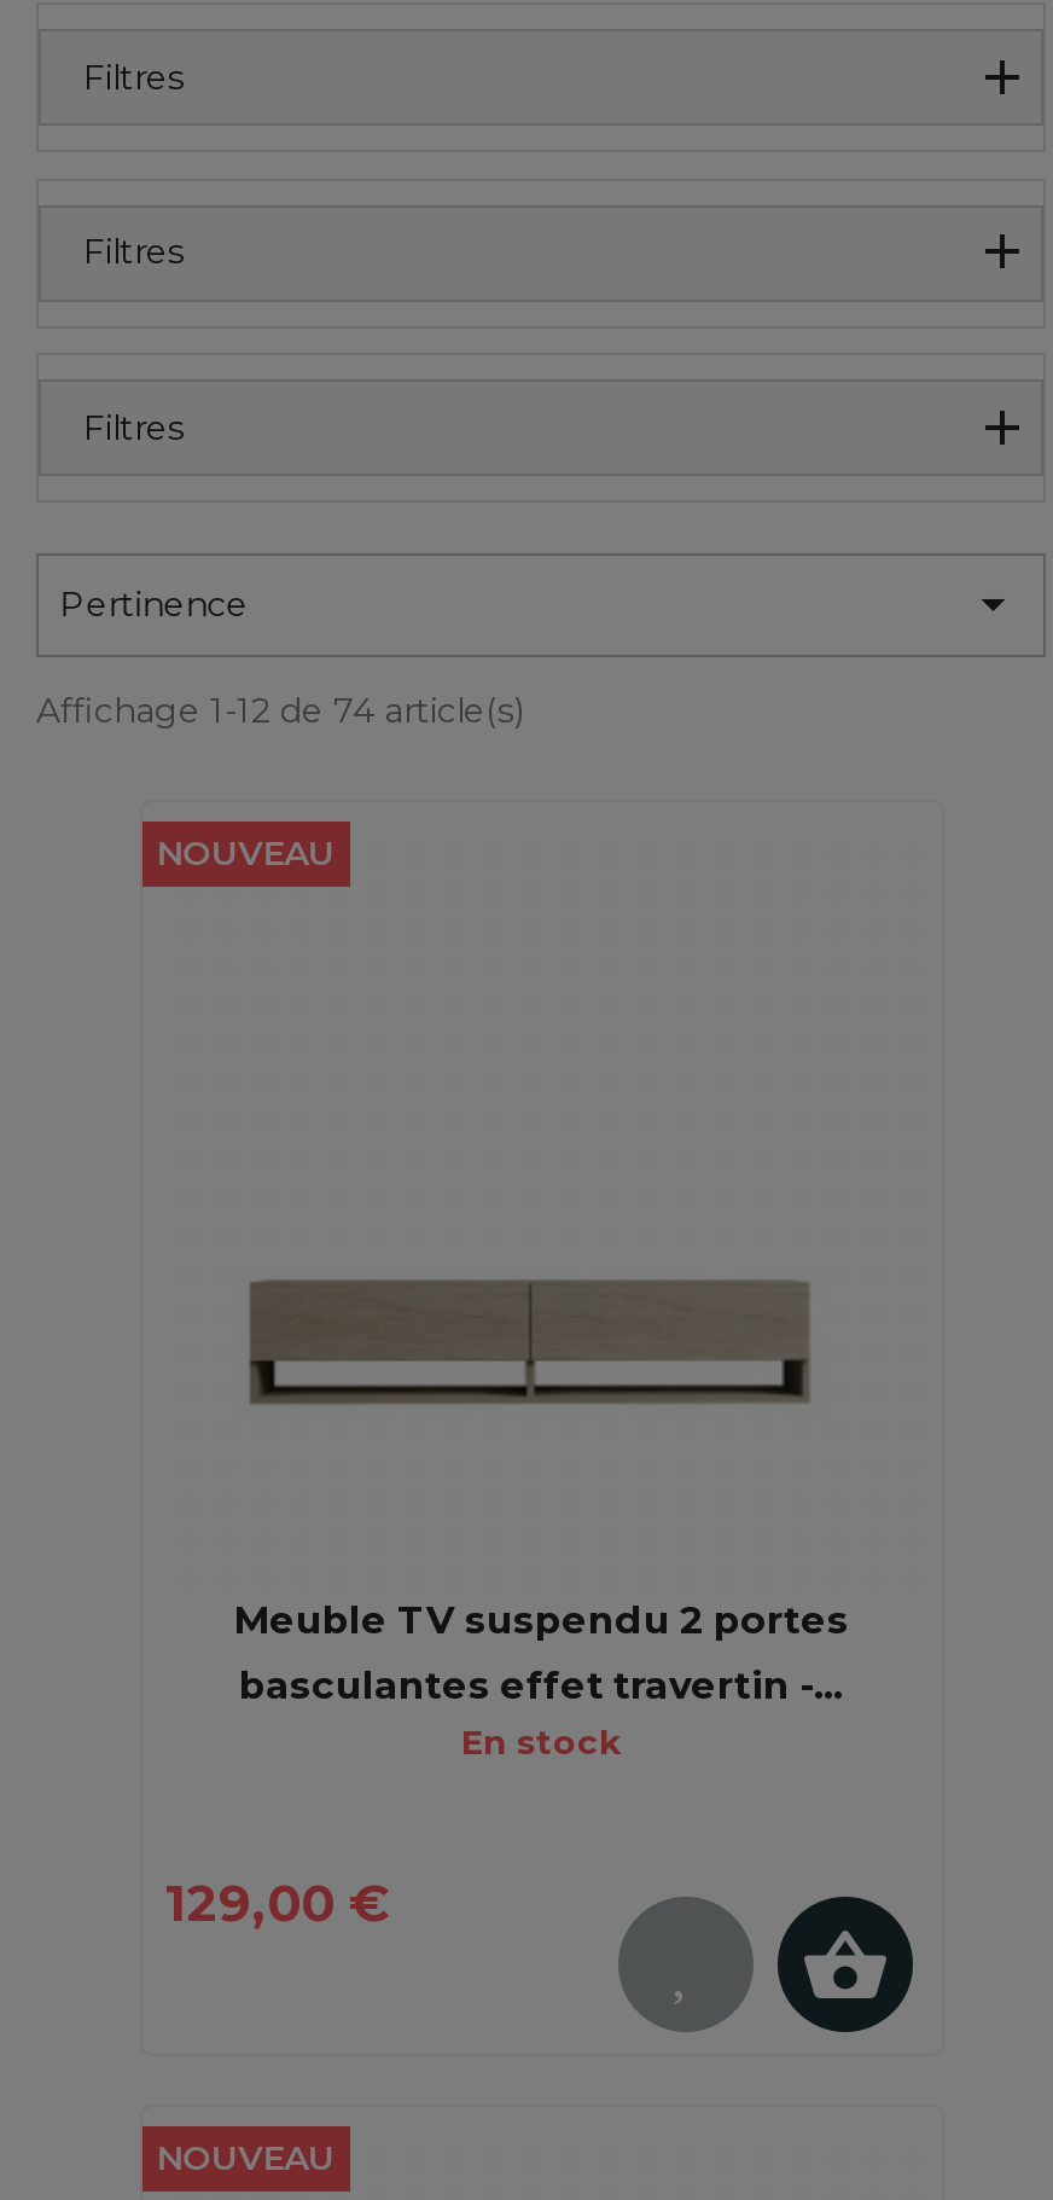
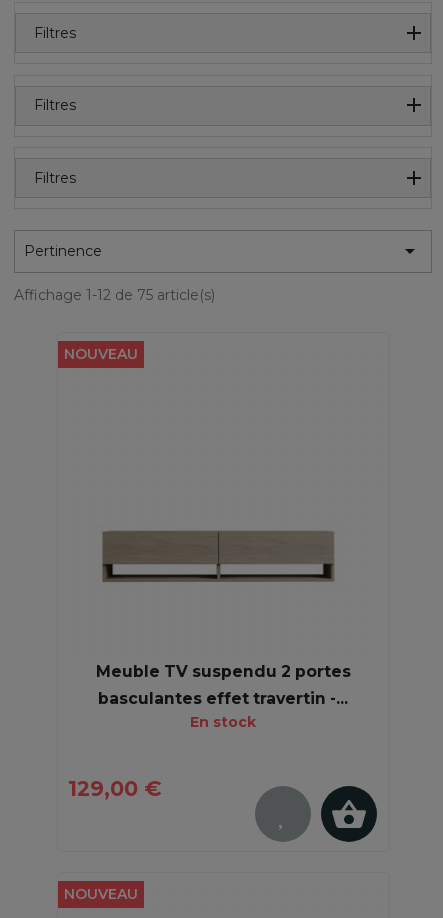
[36,689,524,732] Affichage 1-12 de 74 article(s) -> [14,286,215,304] Affichage 1-12 de 75 article(s)

